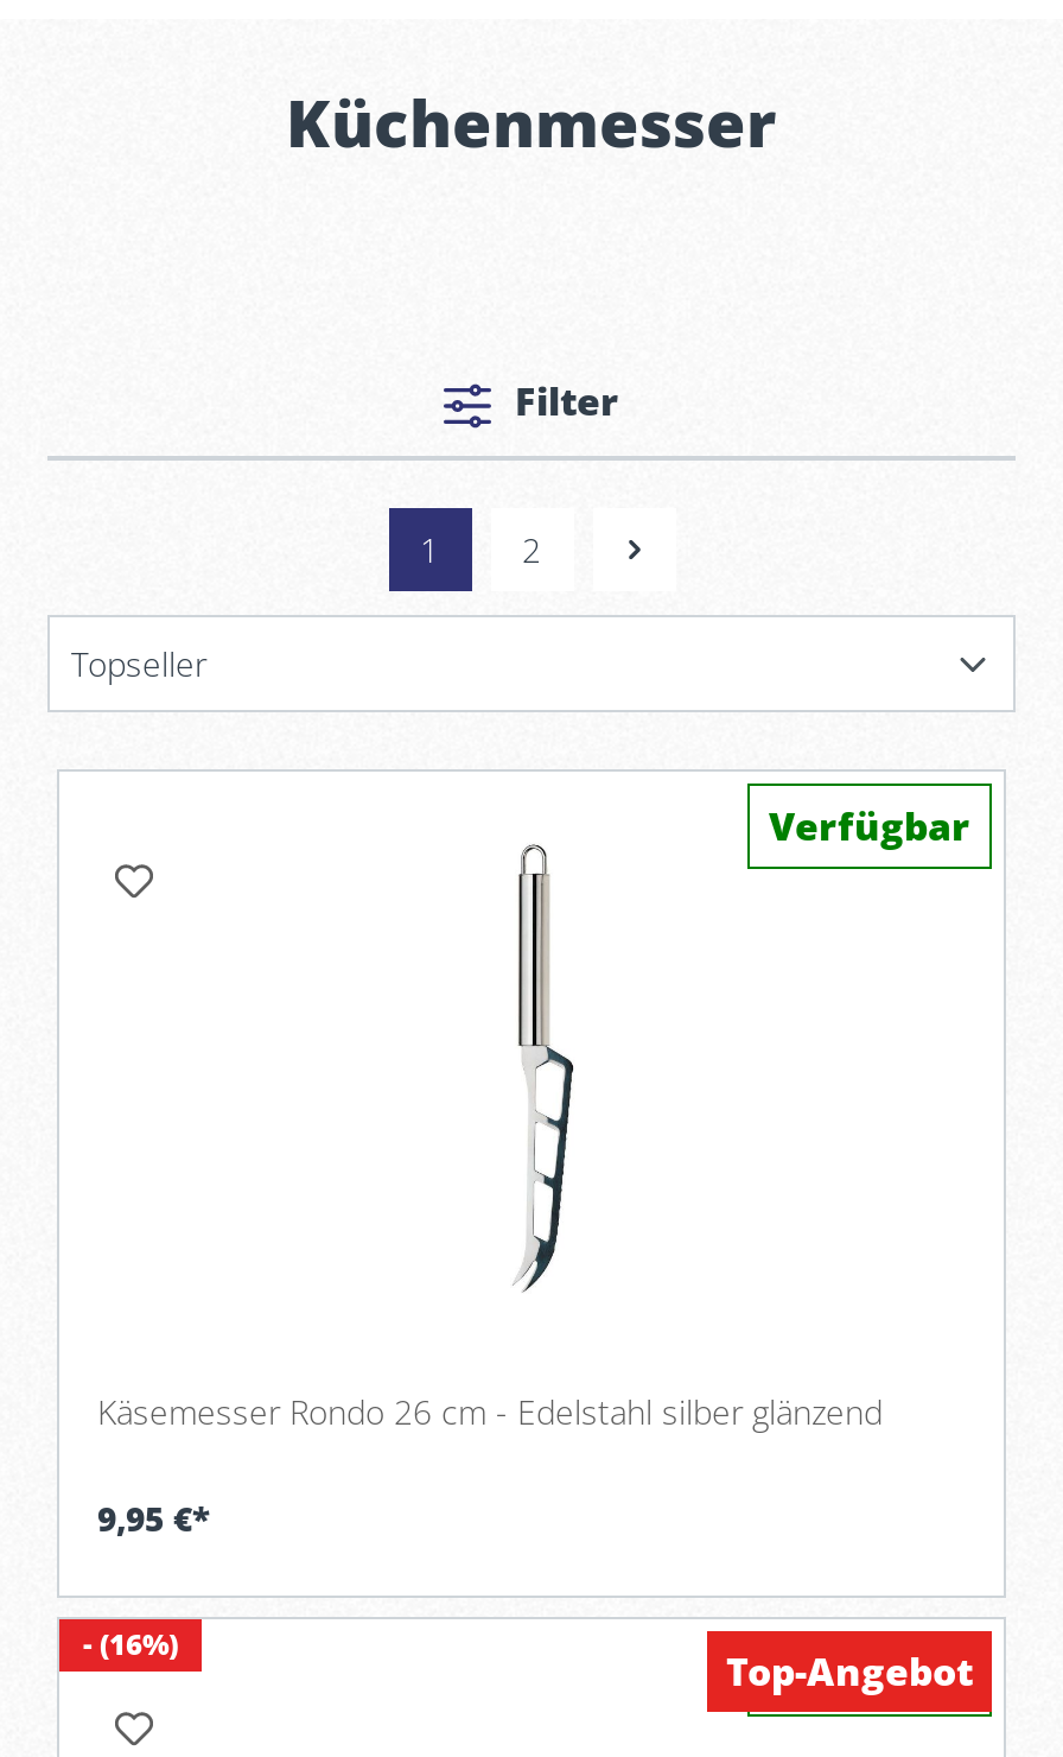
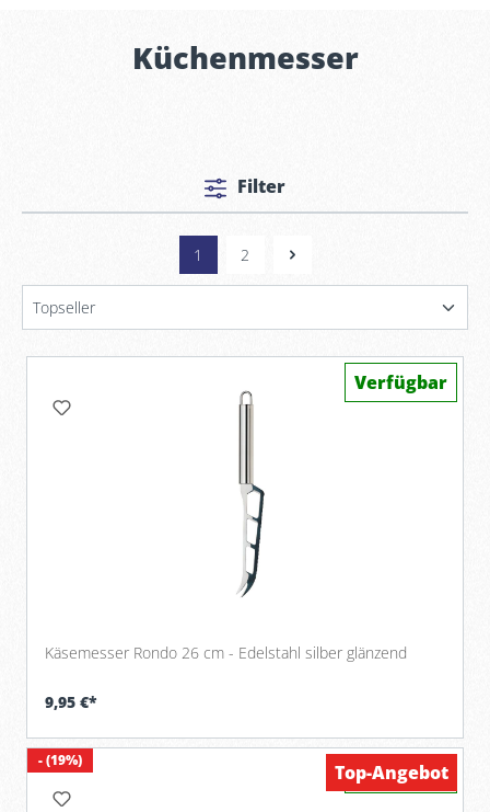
[83,1624,178,1664] - (16%) -> [38,750,82,769] - (19%)

